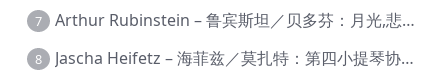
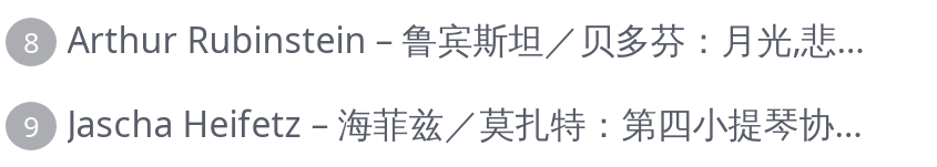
[35,12,42,30] 7 -> [23,21,39,61] 8
[35,50,42,68] 8 -> [23,105,39,145] 9

